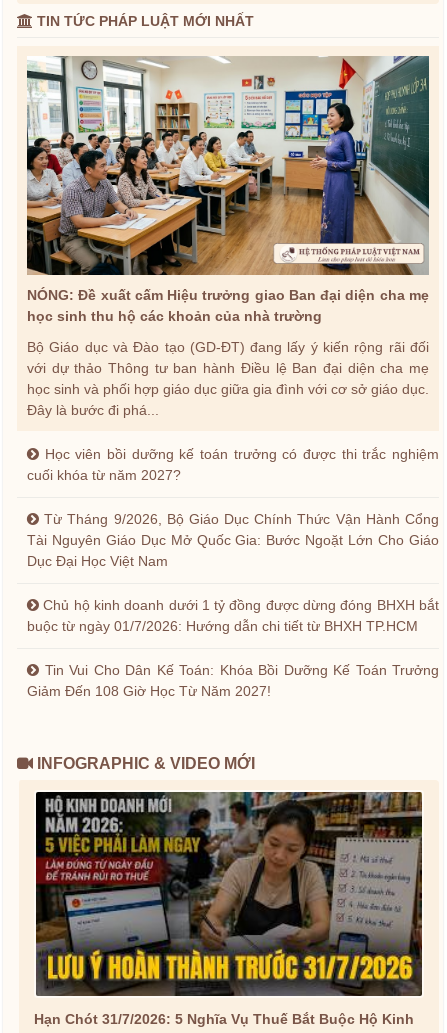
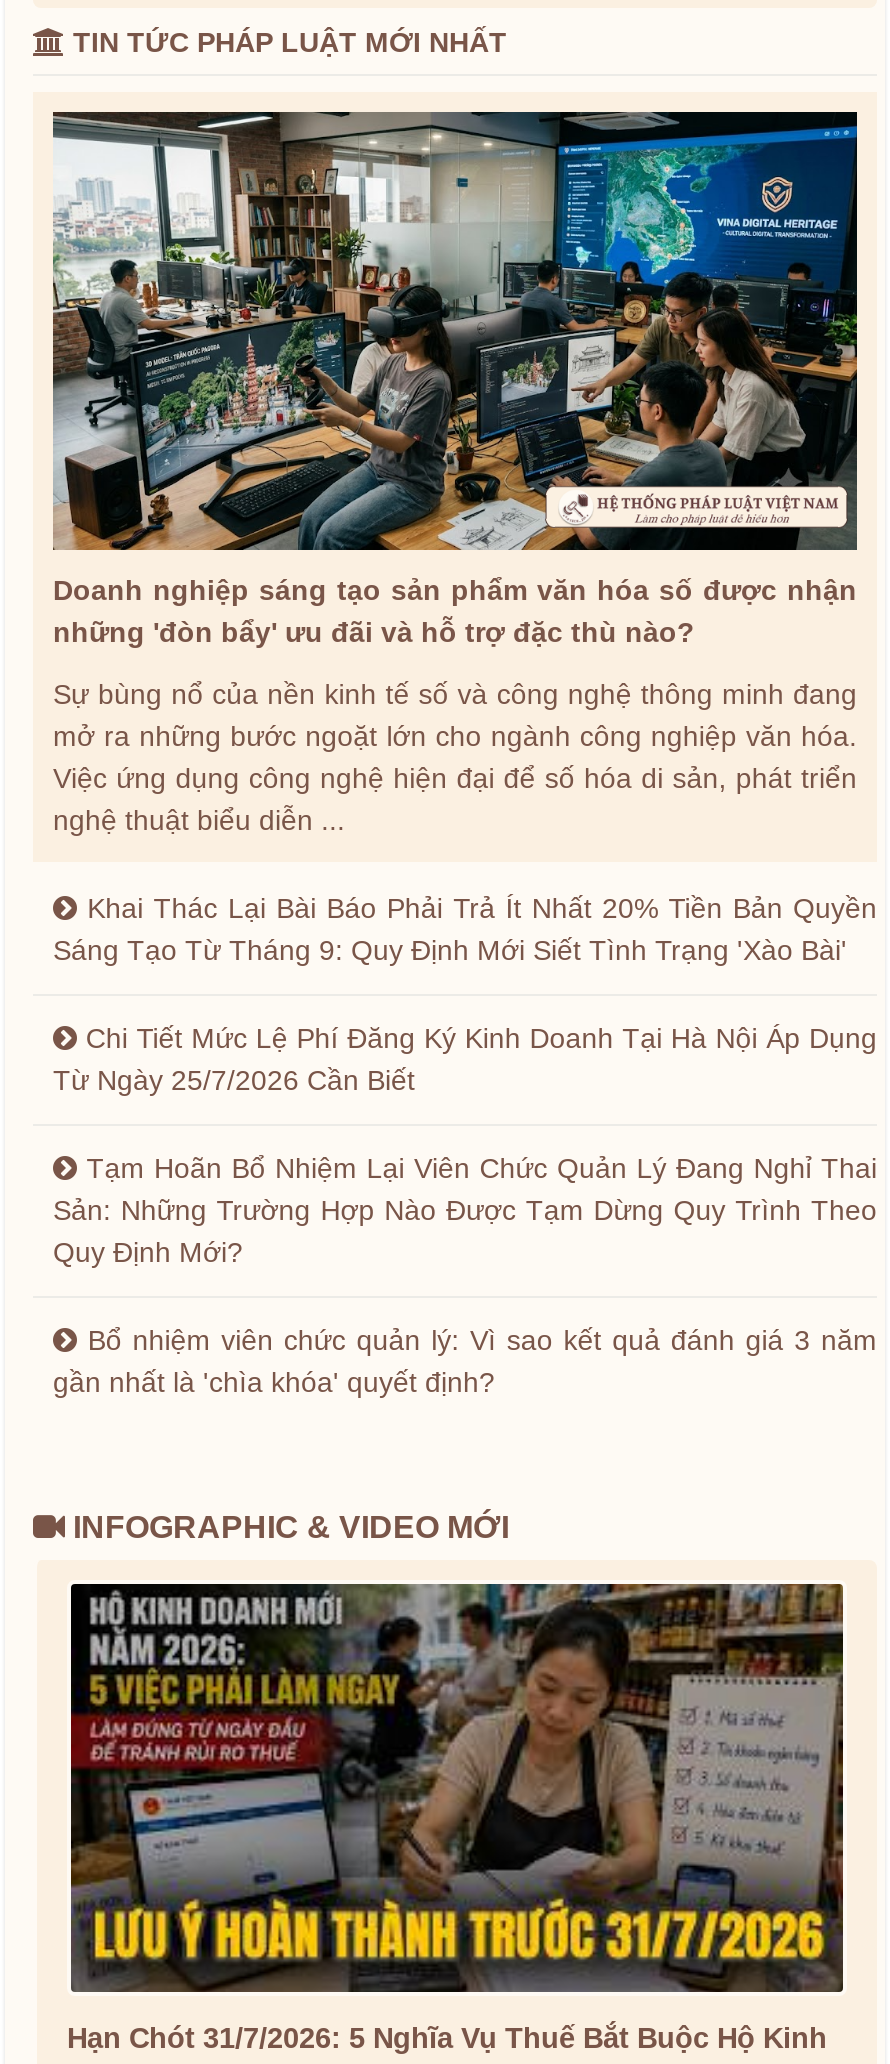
[26,55,430,324] [image] | NÓNG: Đề xuất cấm Hiệu trưởng giao Ban đại diện cha mẹ | học sinh thu hộ các khoản của nhà trường -> [51,110,859,649] [image] | Doanh nghiệp sáng tạo sản phẩm văn hóa số được nhận | những 'đòn bẩy' ưu đãi và hỗ trợ đặc thù nào?
[27,339,429,418] Bộ Giáo dục và Đào tạo (GD-ĐT) đang lấy ý kiến rộng rãi đối | với dự thảo Thông tư ban hành Điều lệ Ban đại diện cha mẹ | học sinh và phối hợp giáo dục giữa gia đình với cơ sở giáo dục. | Đây là bước đi phá... -> [53,679,857,837] Sự bùng nổ của nền kinh tế số và công nghệ thông minh đang | mở ra những bước ngoặt lớn cho ngành công nghiệp văn hóa. | Việc ứng dụng công nghệ hiện đại để số hóa di sản, phát triển | nghệ thuật biểu diễn ...
[27,446,439,483] Học viên bồi dưỡng kế toán trưởng có được thi trắc nghiệm | cuối khóa từ năm 2027? -> [53,893,877,967] Khai Thác Lại Bài Báo Phải Trả Ít Nhất 20% Tiền Bản Quyền | Sáng Tạo Từ Tháng 9: Quy Định Mới Siết Tình Trạng 'Xào Bài'
[27,511,439,569] Từ Tháng 9/2026, Bộ Giáo Dục Chính Thức Vận Hành Cổng | Tài Nguyên Giáo Dục Mở Quốc Gia: Bước Ngoặt Lớn Cho Giáo | Dục Đại Học Việt Nam -> [53,1023,877,1097] Chi Tiết Mức Lệ Phí Đăng Ký Kinh Doanh Tại Hà Nội Áp Dụng | Từ Ngày 25/7/2026 Cần Biết
[27,597,439,634] Chủ hộ kinh doanh dưới 1 tỷ đồng được dừng đóng BHXH bắt | buộc từ ngày 01/7/2026: Hướng dẫn chi tiết từ BHXH TP.HCM -> [53,1153,877,1269] Tạm Hoãn Bổ Nhiệm Lại Viên Chức Quản Lý Đang Nghỉ Thai | Sản: Những Trường Hợp Nào Được Tạm Dừng Quy Trình Theo | Quy Định Mới?
[27,662,439,699] Tin Vui Cho Dân Kế Toán: Khóa Bồi Dưỡng Kế Toán Trưởng | Giảm Đến 108 Giờ Học Từ Năm 2027! -> [53,1325,877,1399] Bổ nhiệm viên chức quản lý: Vì sao kết quả đánh giá 3 năm | gần nhất là 'chìa khóa' quyết định?

